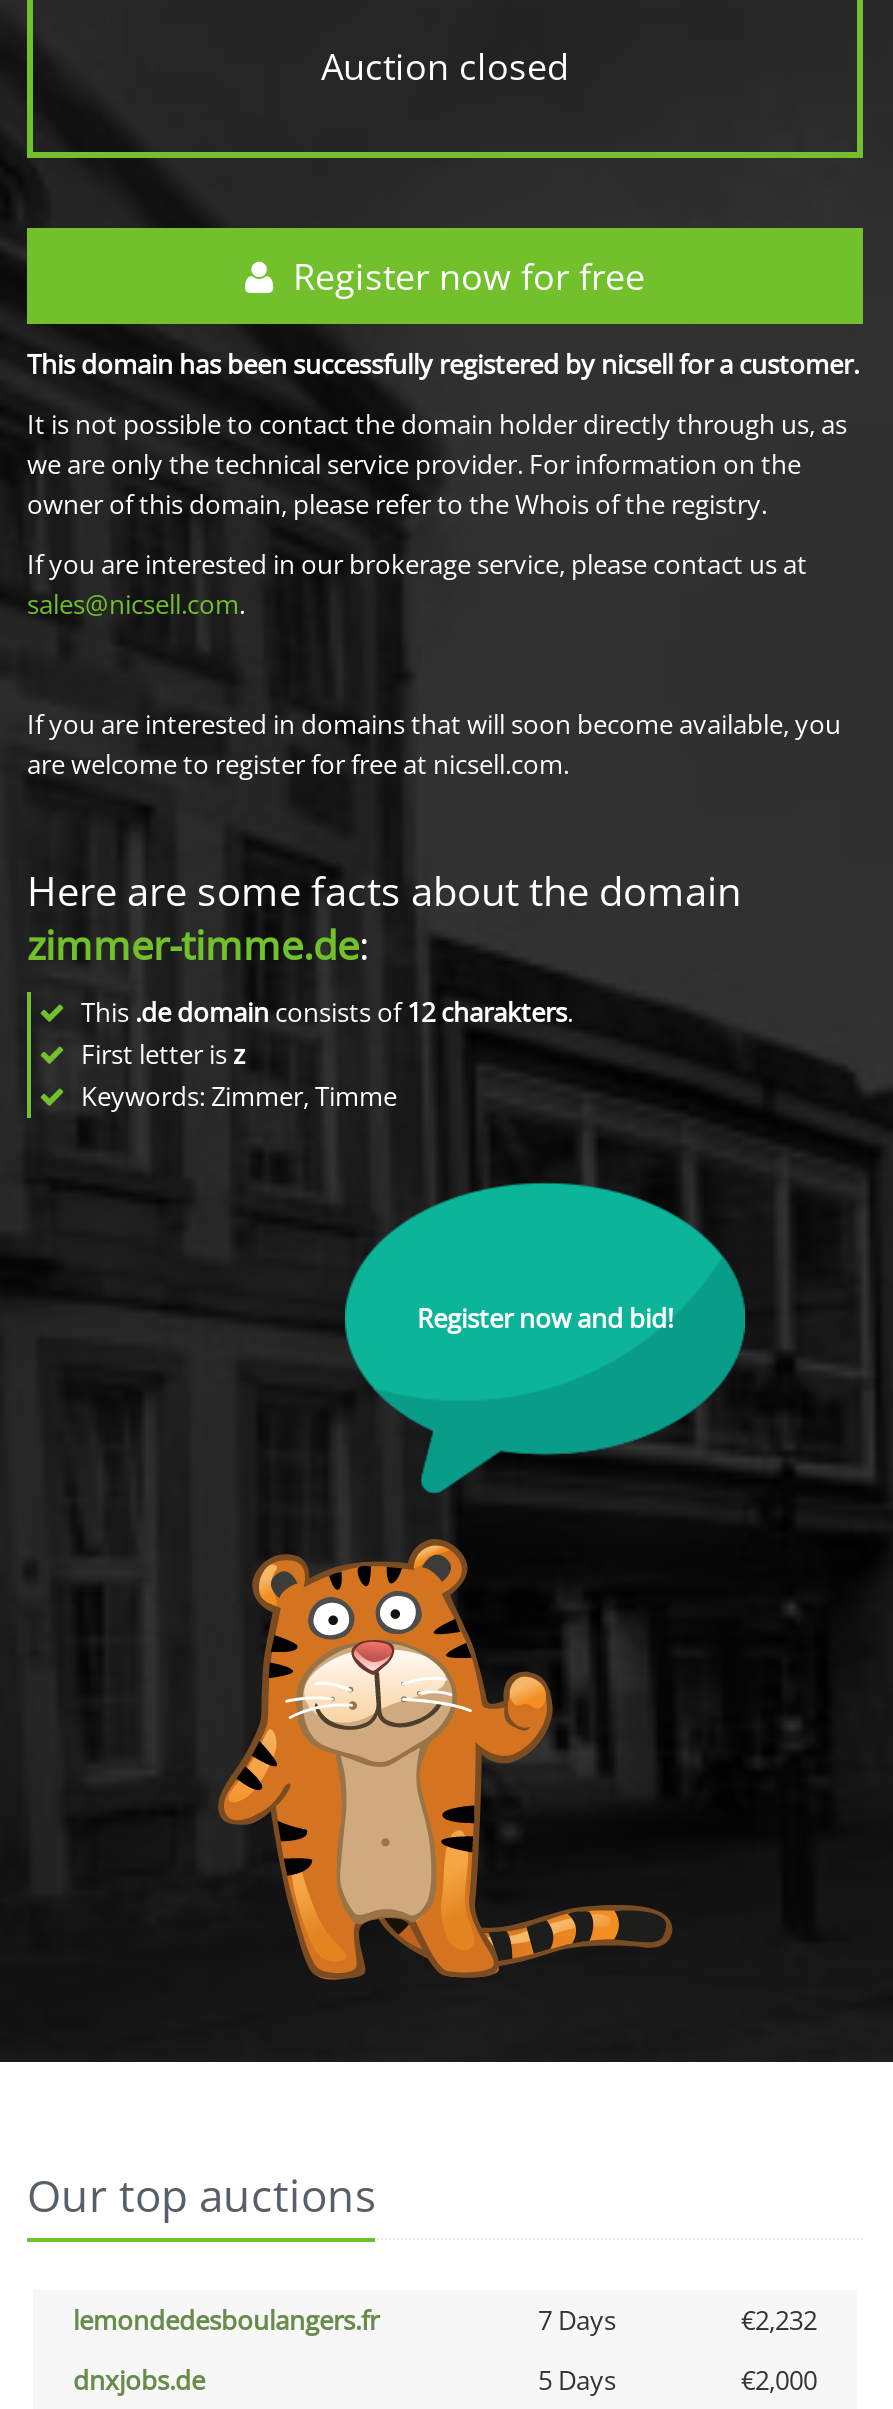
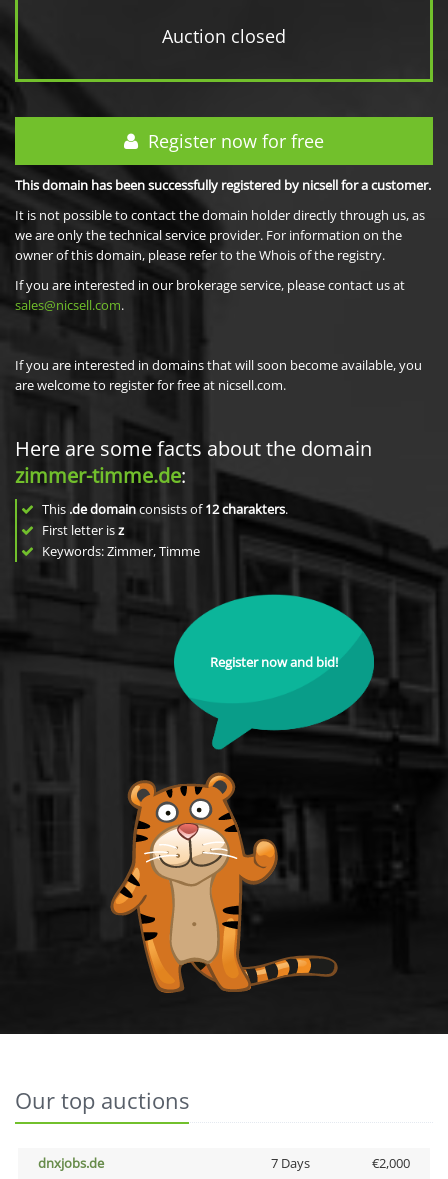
[73,2302,817,2338] lemondedesboulangers.fr | 7 Days | €2,232 -> none
[538,2362,616,2398] 5 Days -> [270,1154,309,1172] 7 Days

